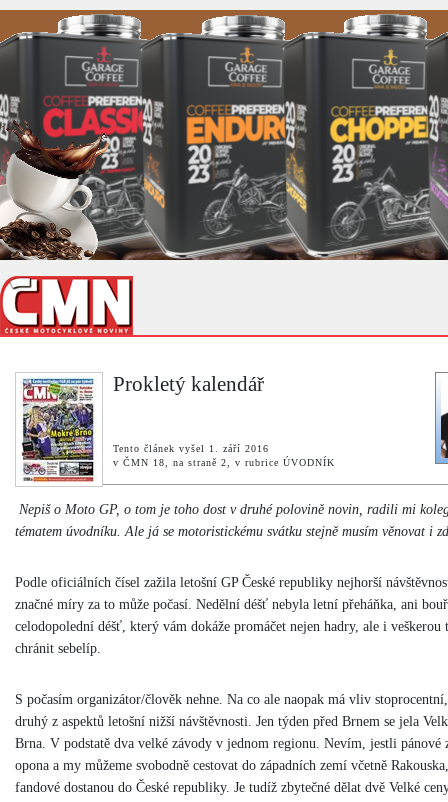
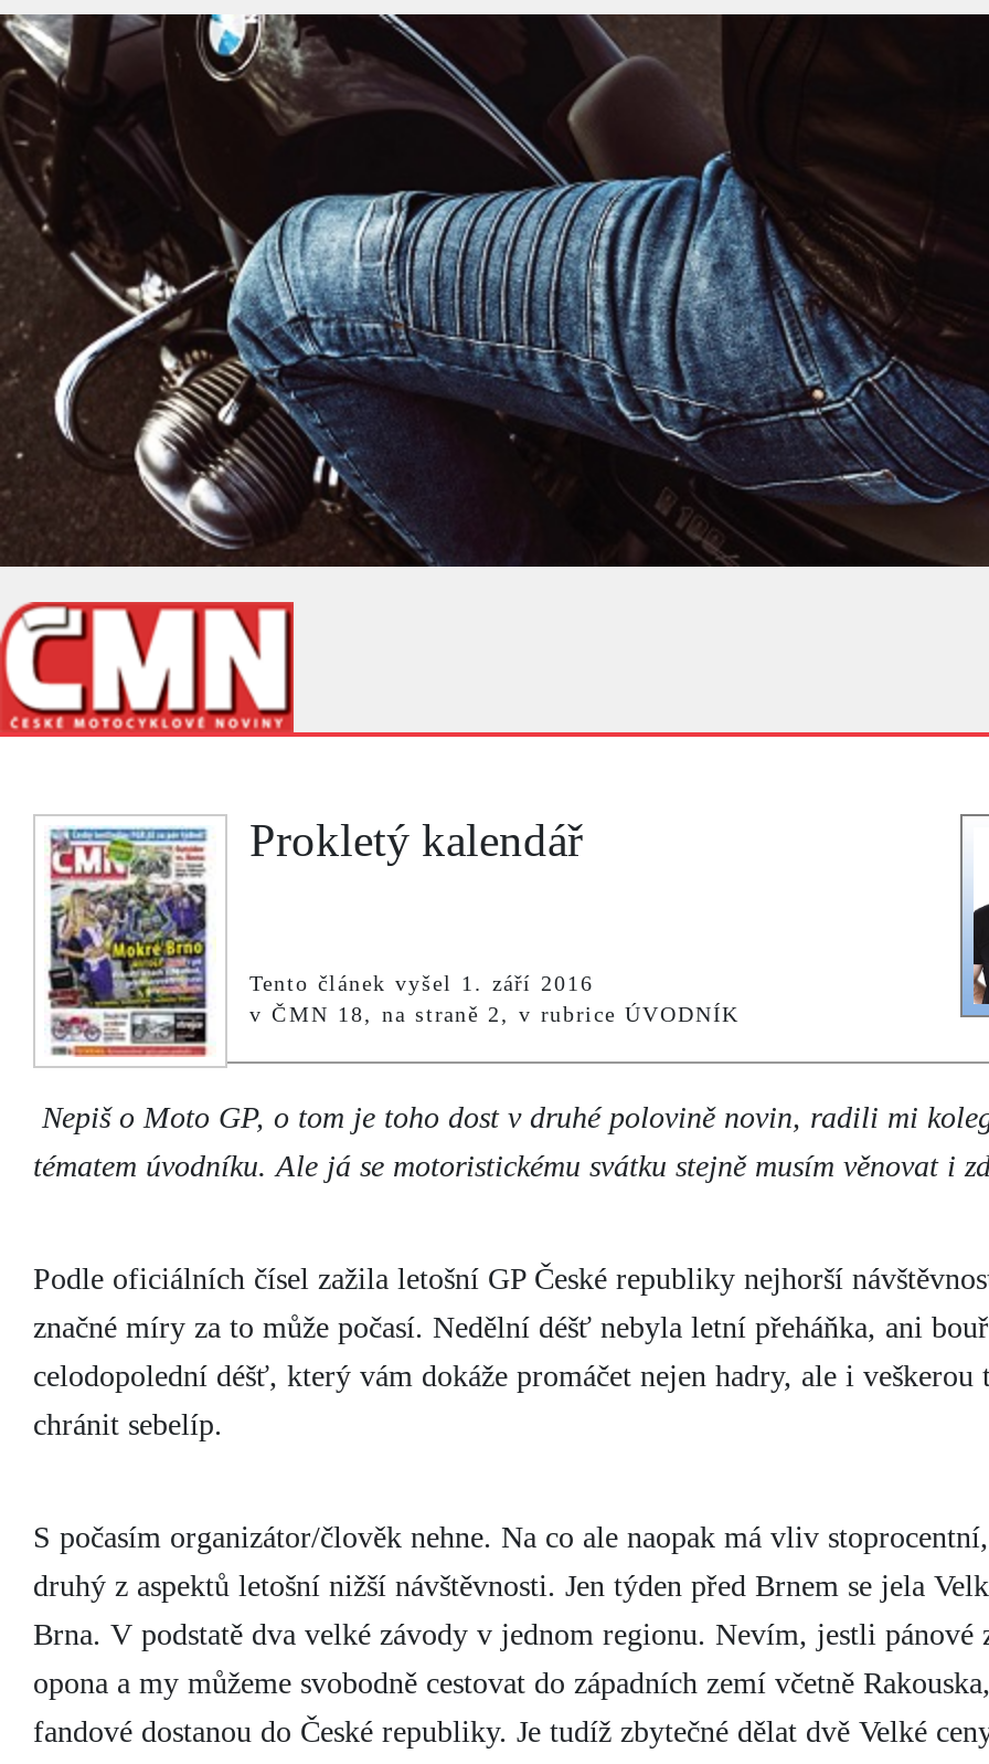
[3,9,445,261] [image] -> [7,12,982,569] [image]

